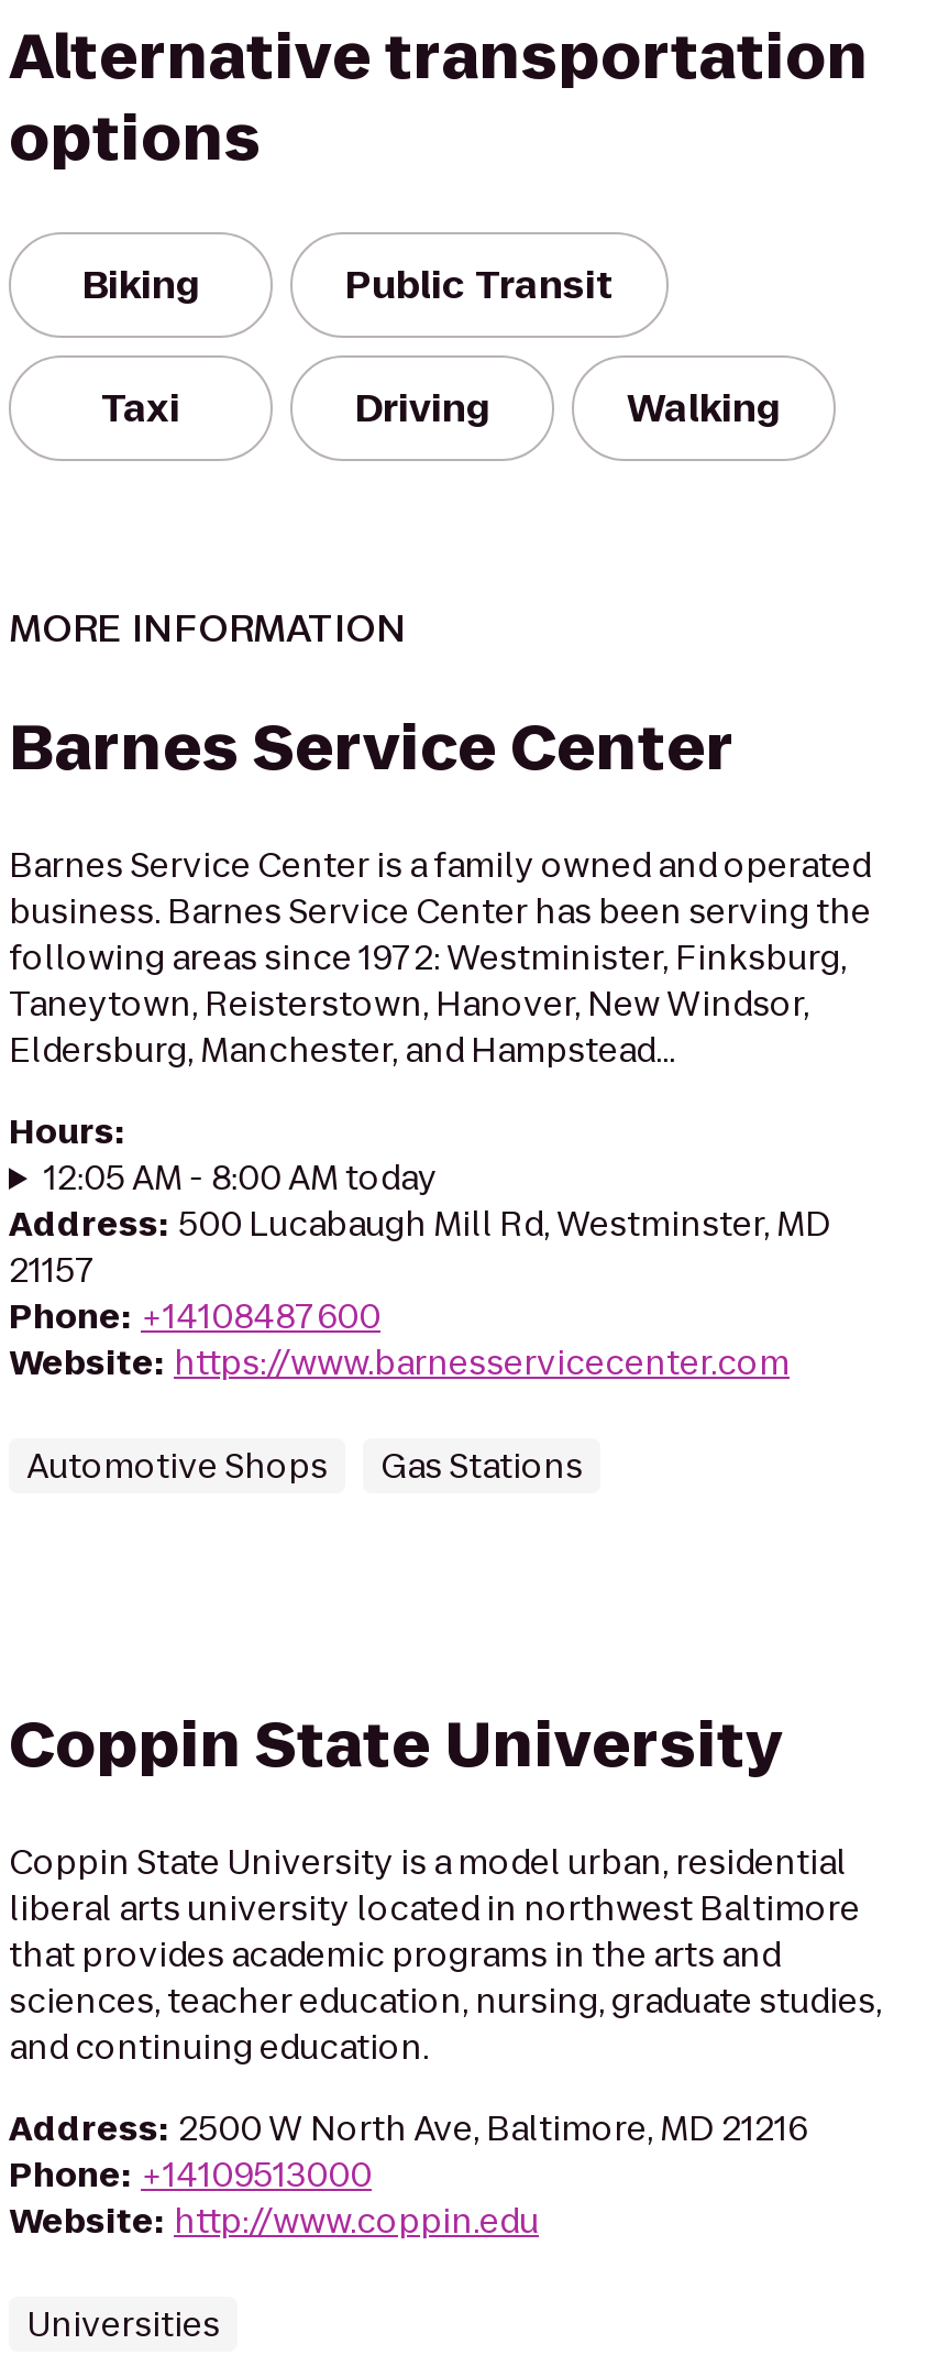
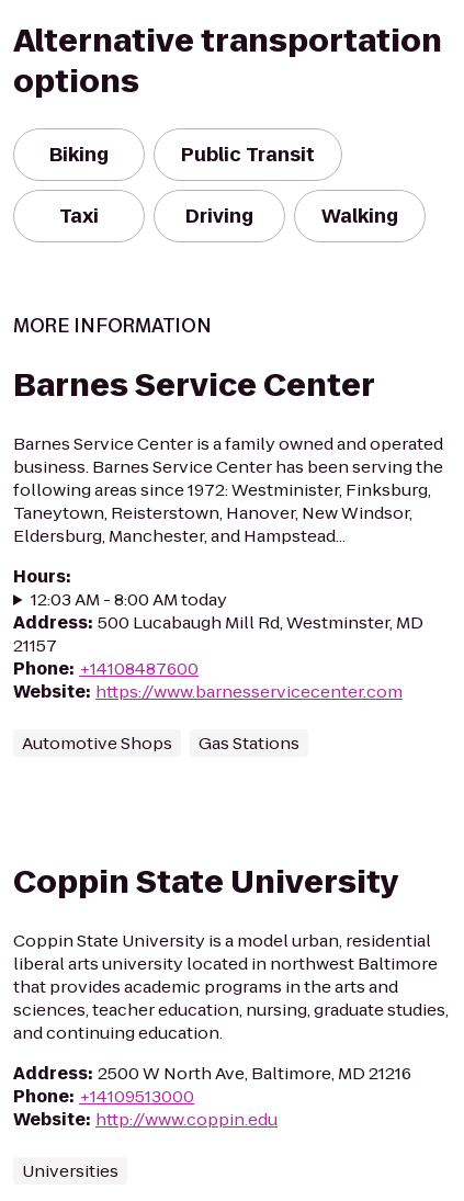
[44,1154,437,1201] 12:05 AM - 8:00 AM today -> [31,588,227,611] 12:03 AM - 8:00 AM today

